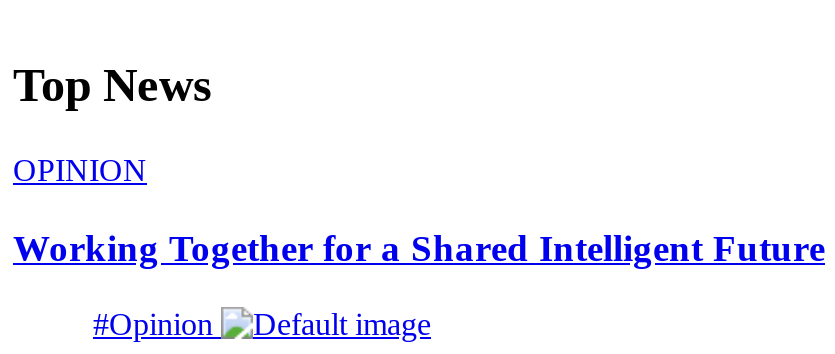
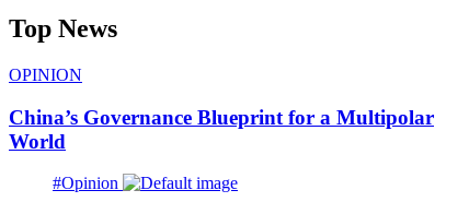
[13,226,825,268] Working Together for a Shared Intelligent Future -> [9,106,434,153] China’s Governance Blueprint for a Multipolar | World

